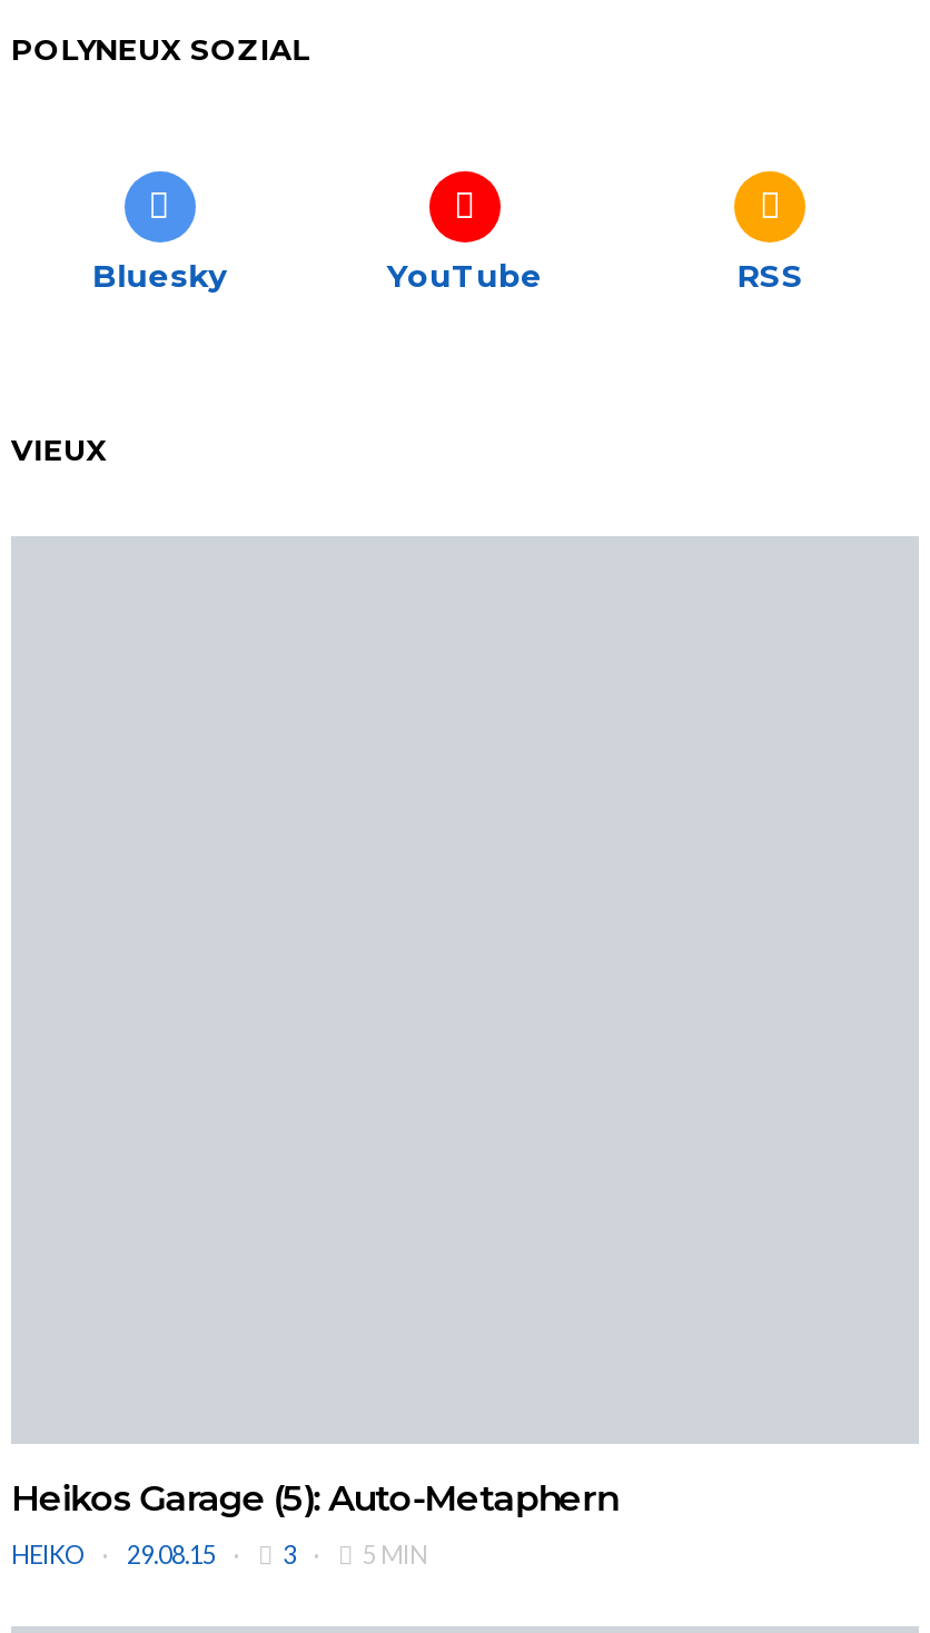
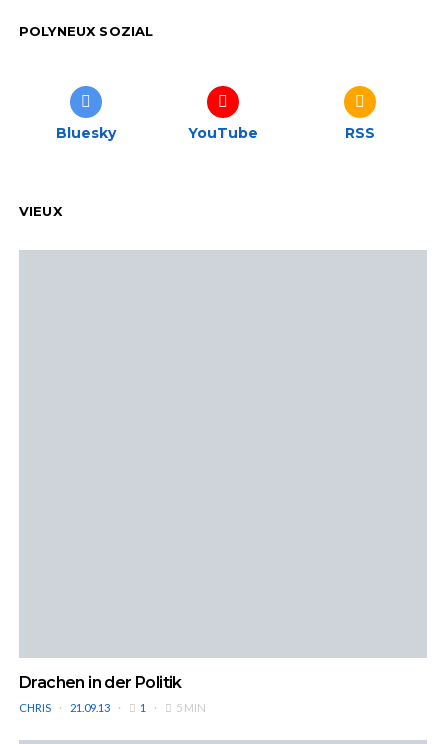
[11,1477,617,1520] Heikos Garage (5): Auto-Metaphern -> [19,673,182,692] Drachen in der Politik
[11,1540,296,1568] HEIKO | 29.08.15 | 3 -> [19,701,146,714] CHRIS | 21.09.13 | 1

